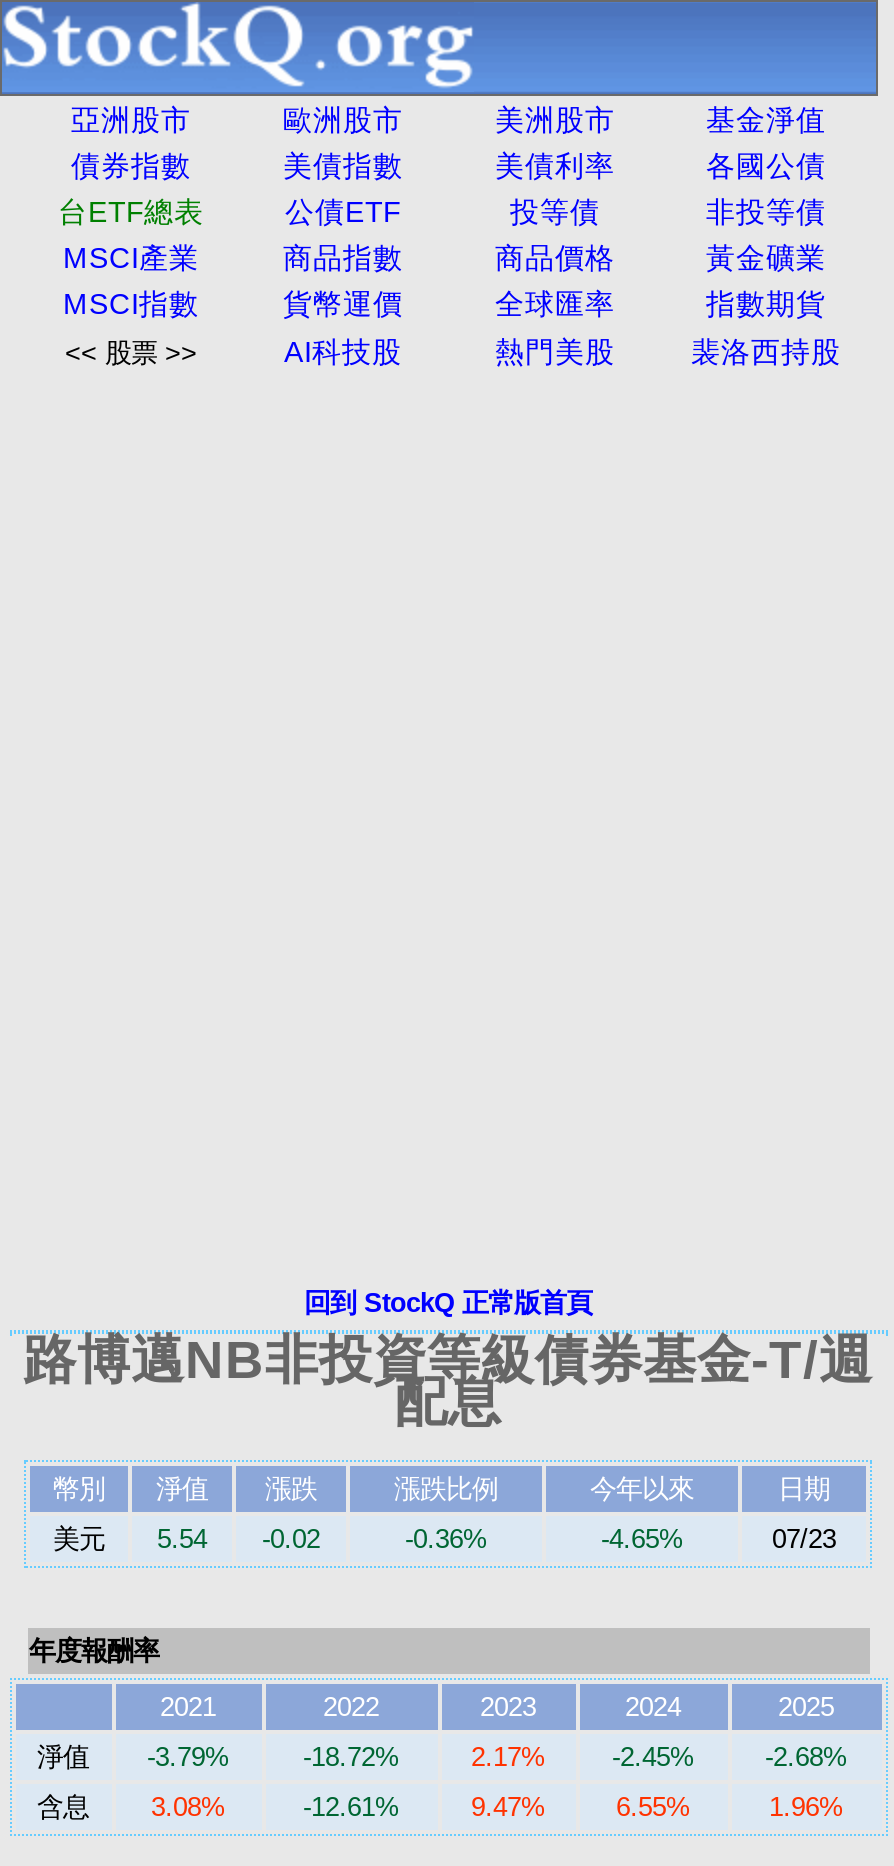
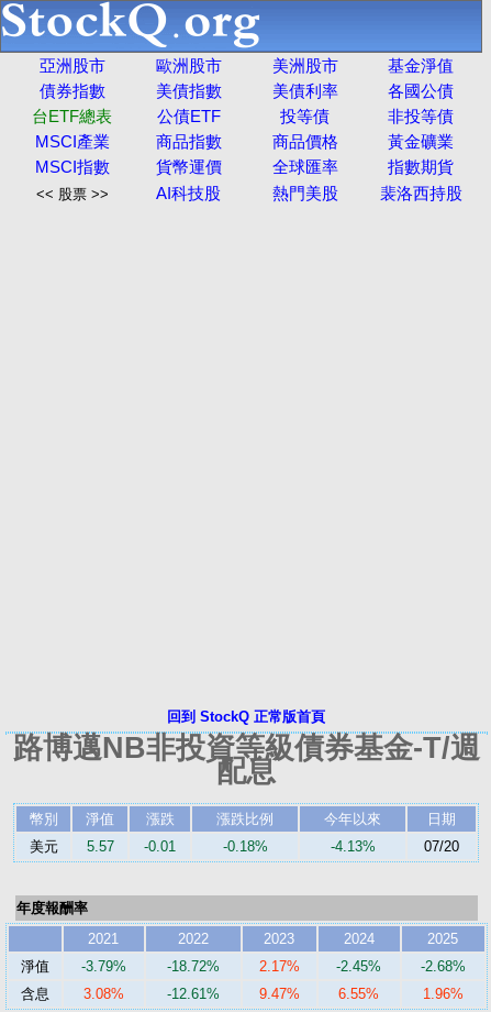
[157,1524,207,1554] 5.54 -> [86,838,114,855] 5.57
[262,1524,320,1554] -0.02 -> [144,838,176,855] -0.01
[405,1524,487,1554] -0.36% -> [222,838,267,855] -0.18%
[601,1524,683,1554] -4.65% -> [330,838,375,855] -4.13%
[772,1524,836,1554] 07/23 -> [424,838,459,855] 07/20

